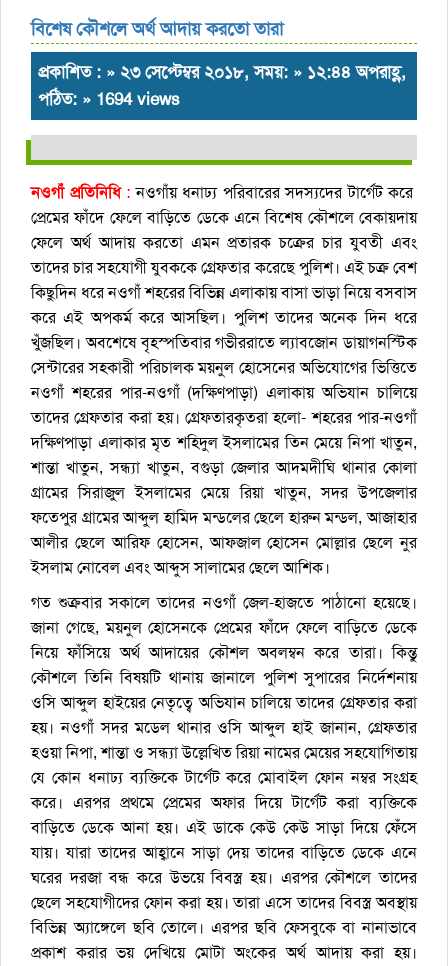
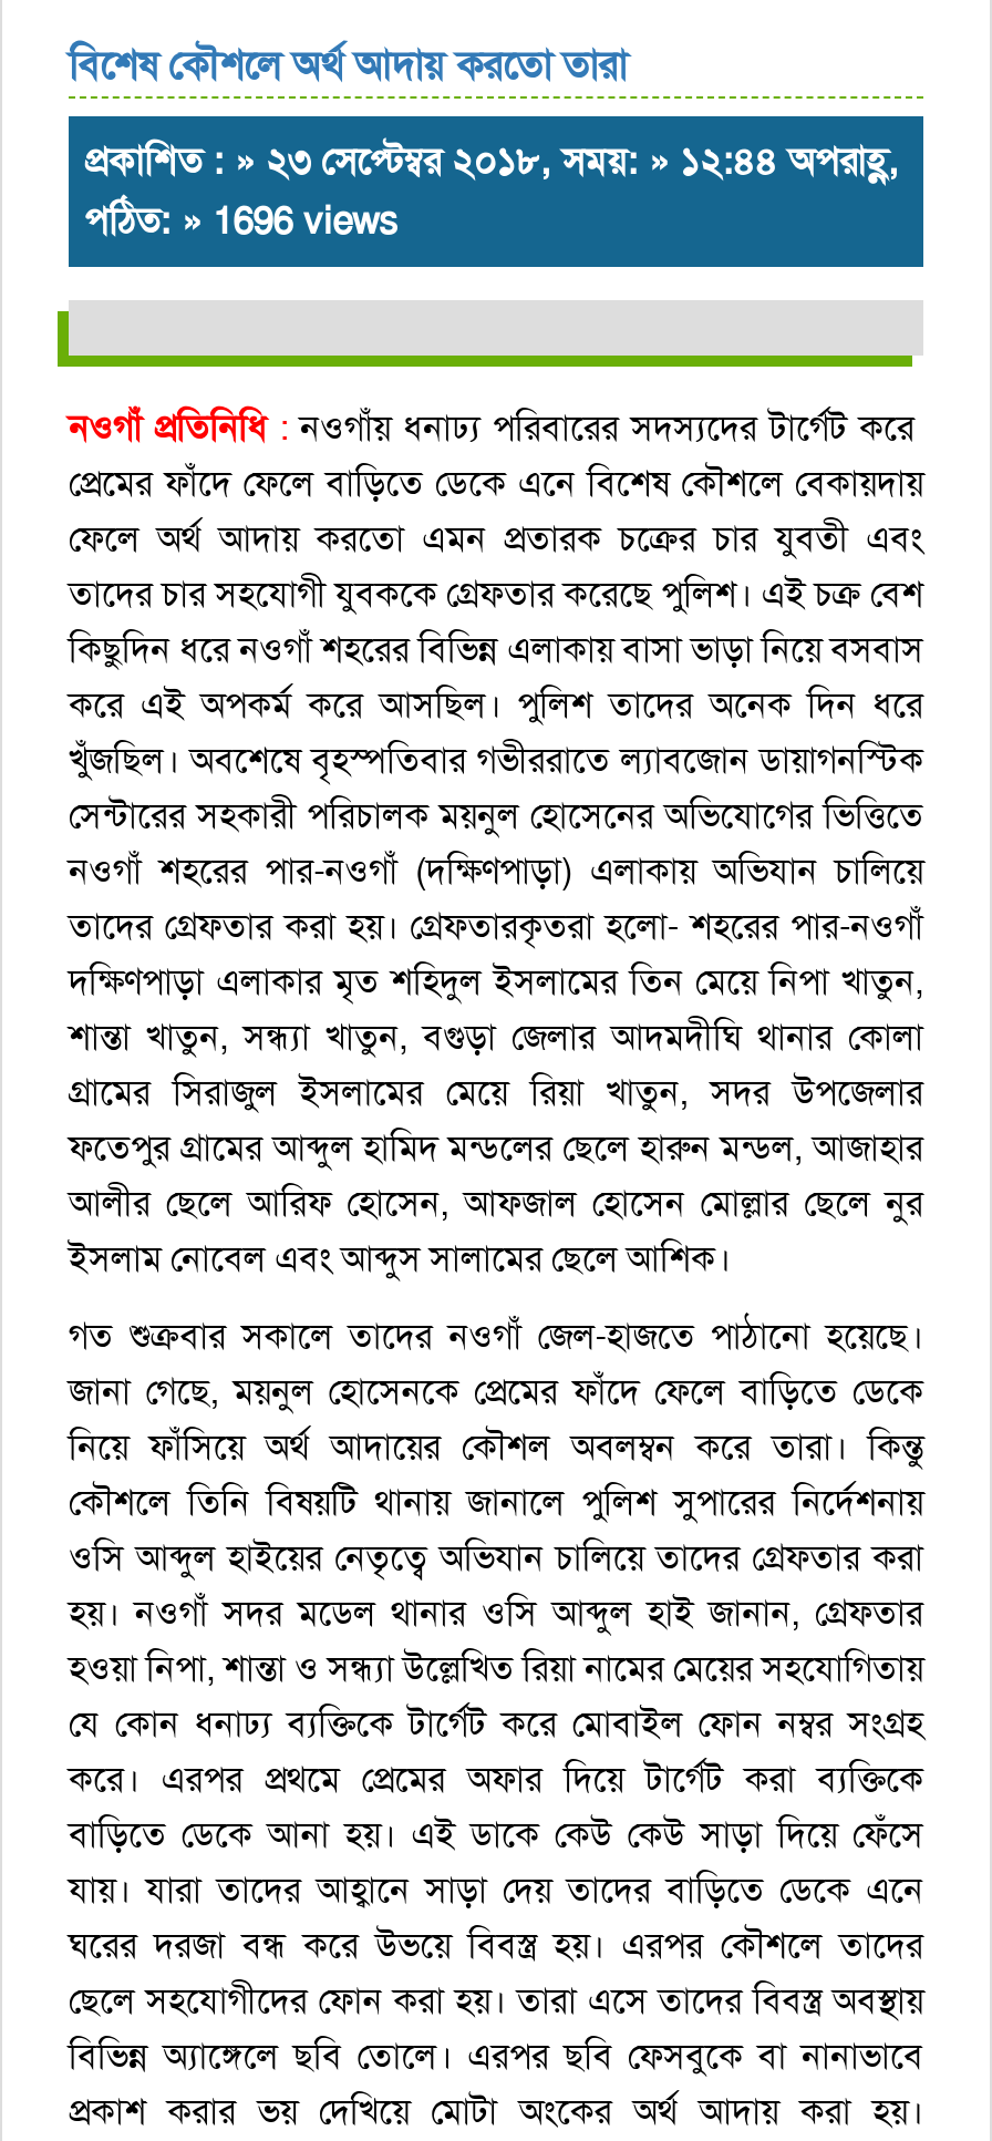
[38,88,180,110] পঠিত: » 1694 views -> [84,196,399,245] পঠিত: » 1696 views

